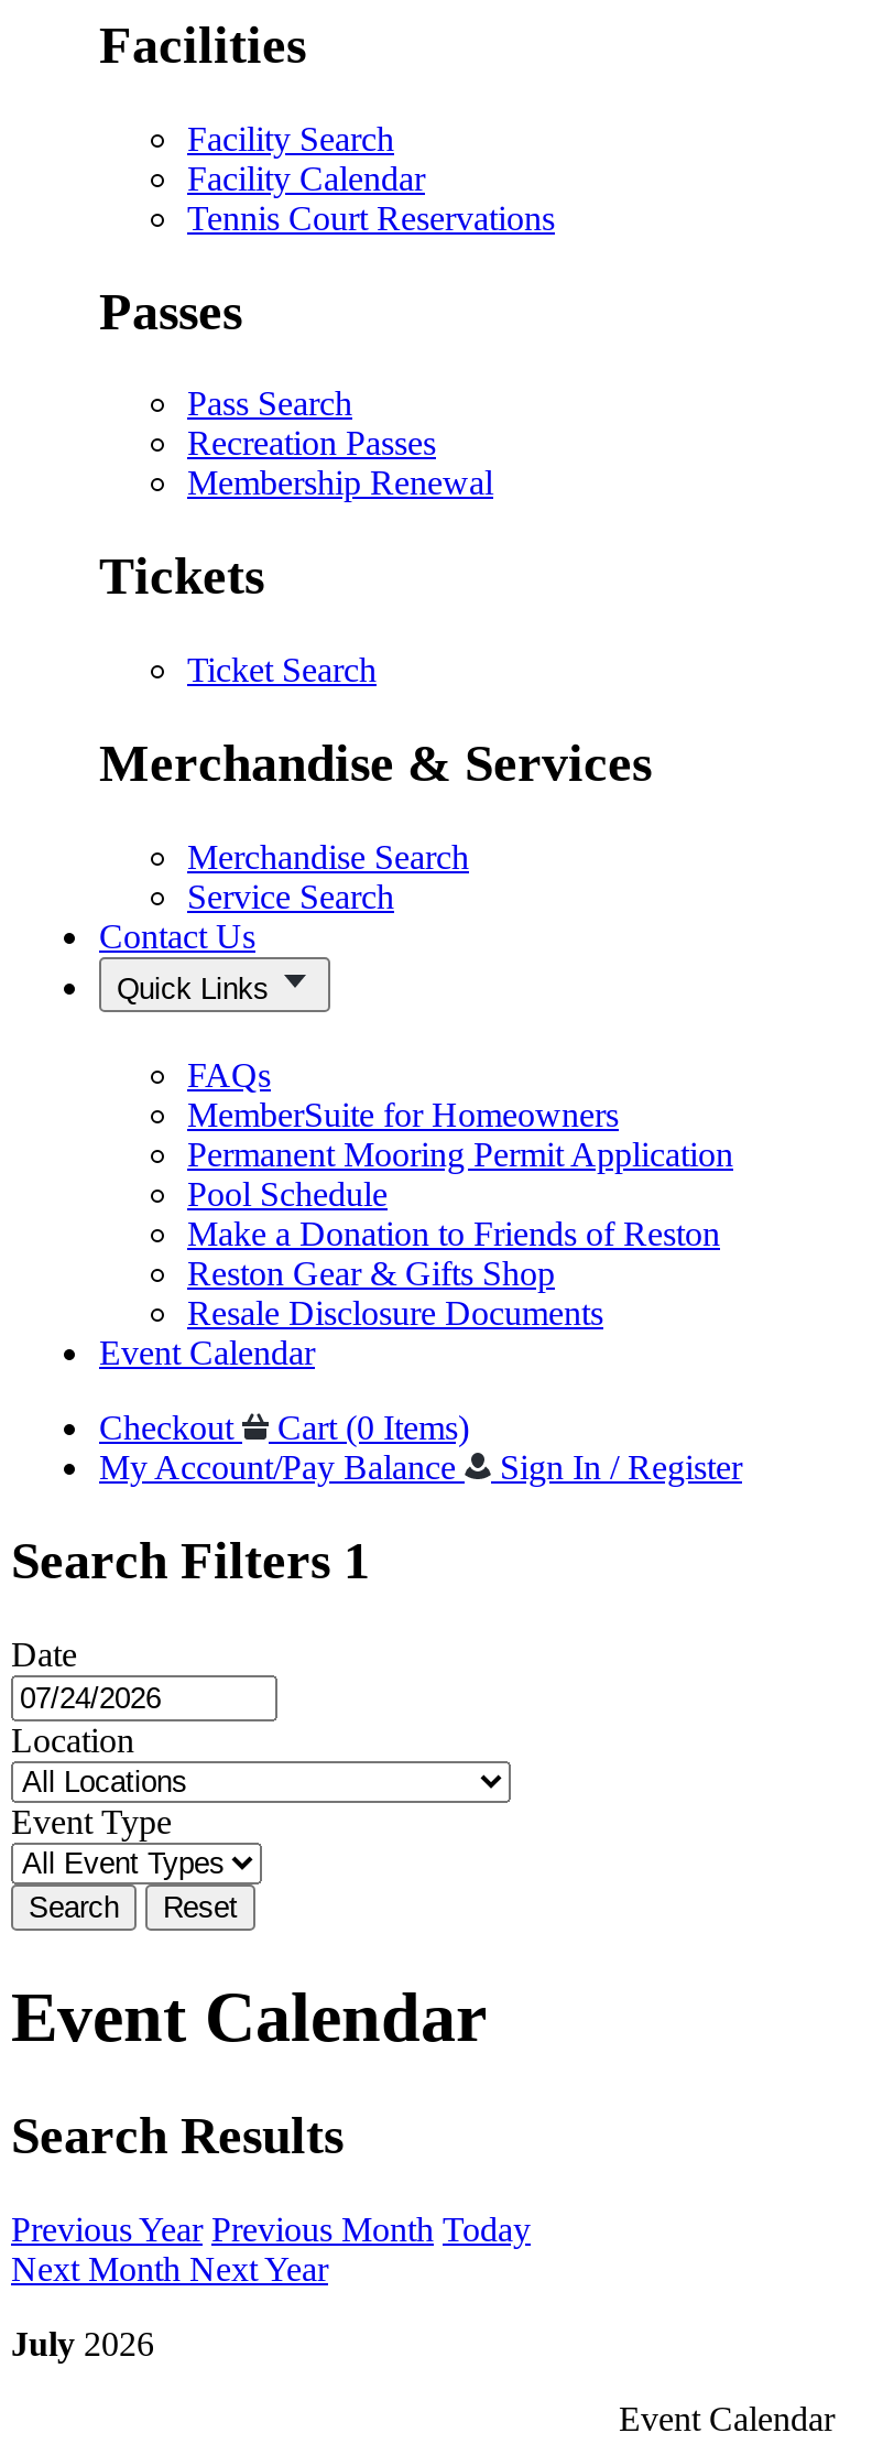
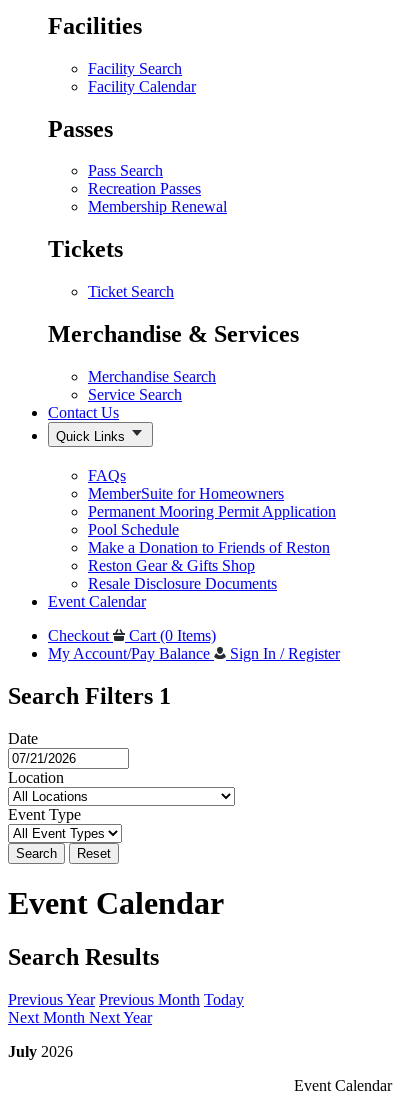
[187,198,555,236] Tennis Court Reservations -> none

